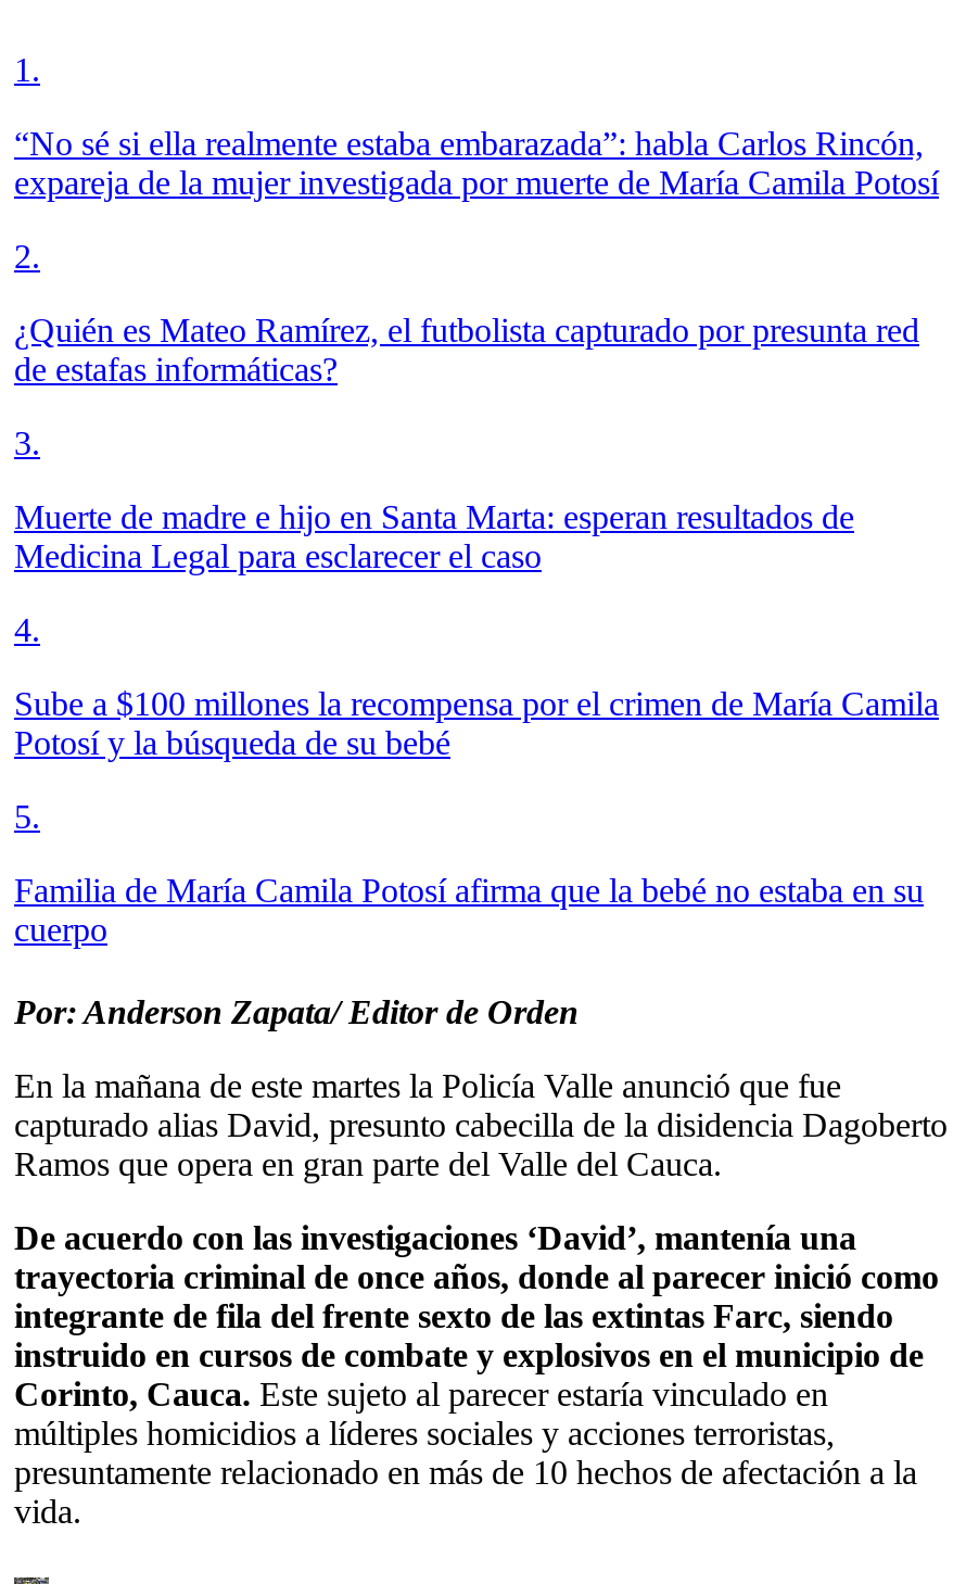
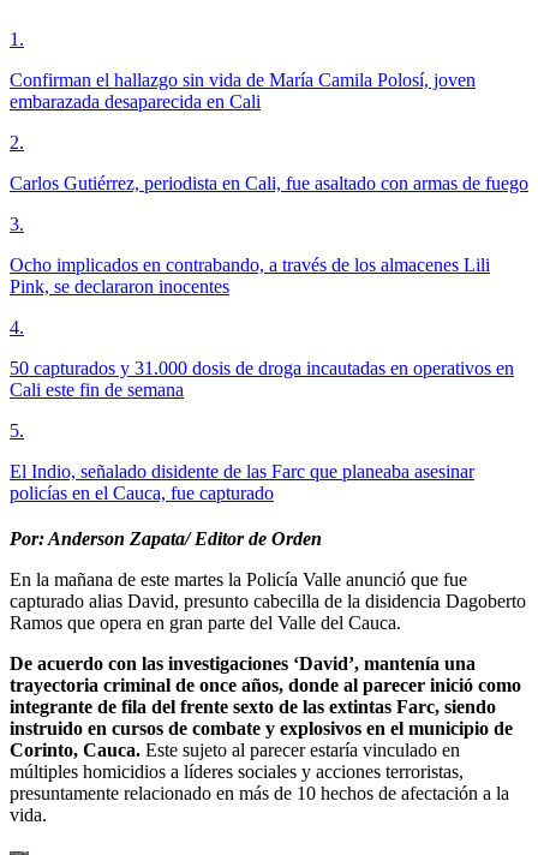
[14,125,939,201] “No sé si ella realmente estaba embarazada”: habla Carlos Rincón, | expareja de la mujer investigada por muerte de María Camila Potosí -> [10,70,476,112] Confirman el hallazgo sin vida de María Camila Polosí, joven | embarazada desaparecida en Cali
[14,312,919,388] ¿Quién es Mateo Ramírez, el futbolista capturado por presunta red | de estafas informáticas? -> [10,173,528,193] Carlos Gutiérrez, periodista en Cali, fue asaltado con armas de fuego
[14,499,854,575] Muerte de madre e hijo en Santa Marta: esperan resultados de | Medicina Legal para esclarecer el caso -> [10,255,490,297] Ocho implicados en contrabando, a través de los almacenes Lili | Pink, se declararon inocentes
[14,685,939,761] Sube a $100 millones la recompensa por el crimen de María Camila | Potosí y la búsqueda de su bebé -> [10,358,514,400] 50 capturados y 31.000 dosis de droga incautadas en operativos en | Cali este fin de semana
[14,872,924,948] Familia de María Camila Potosí afirma que la bebé no estaba en su | cuerpo -> [10,461,474,503] El Indio, señalado disidente de las Farc que planeaba asesinar | policías en el Cauca, fue capturado

